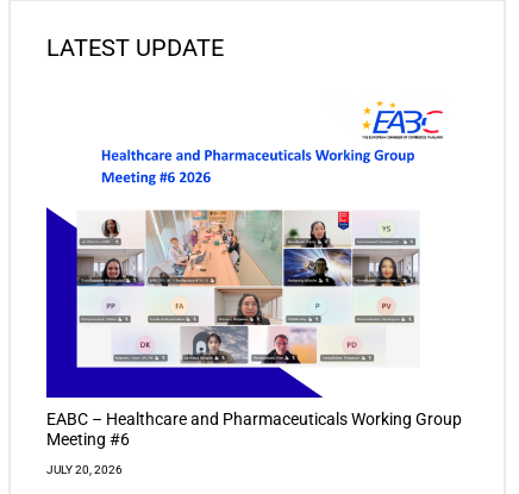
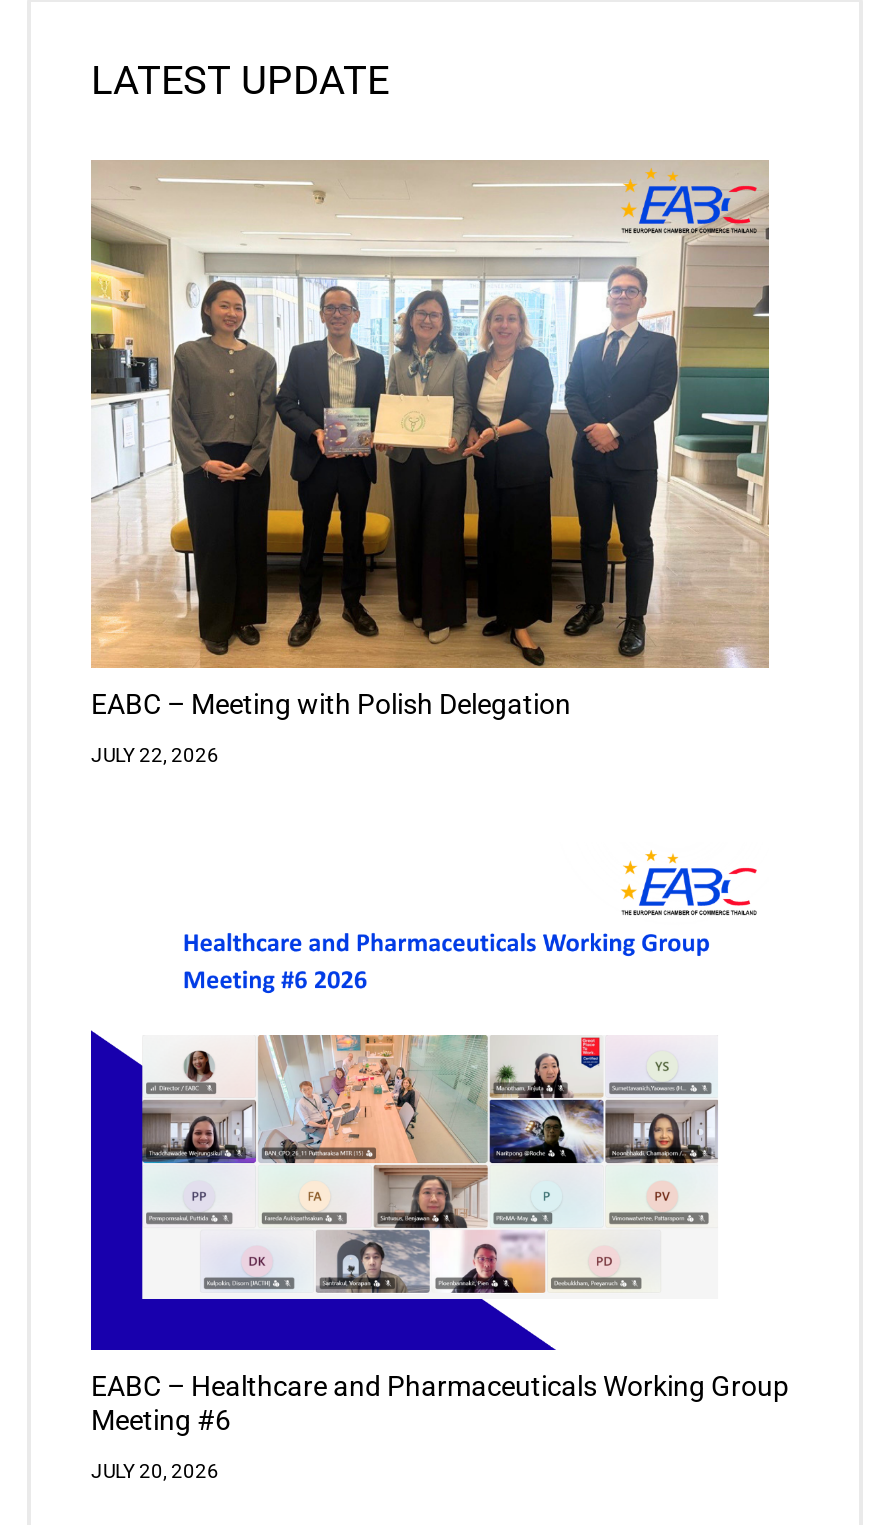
none -> [89,160,771,766] [image] | EABC – Meeting with Polish Delegation | JULY 22, 2026

